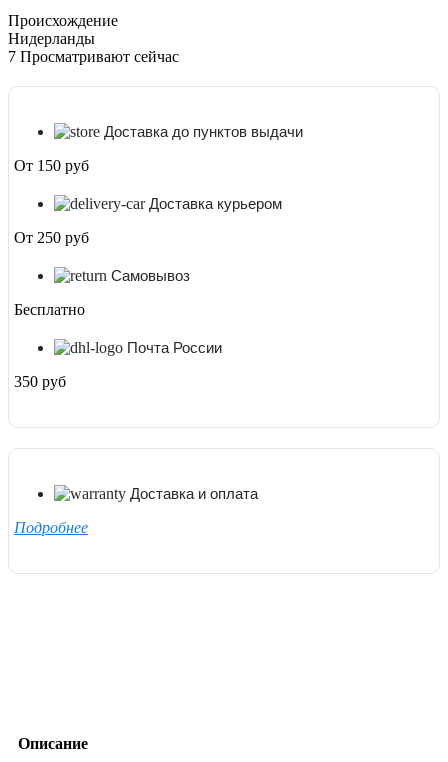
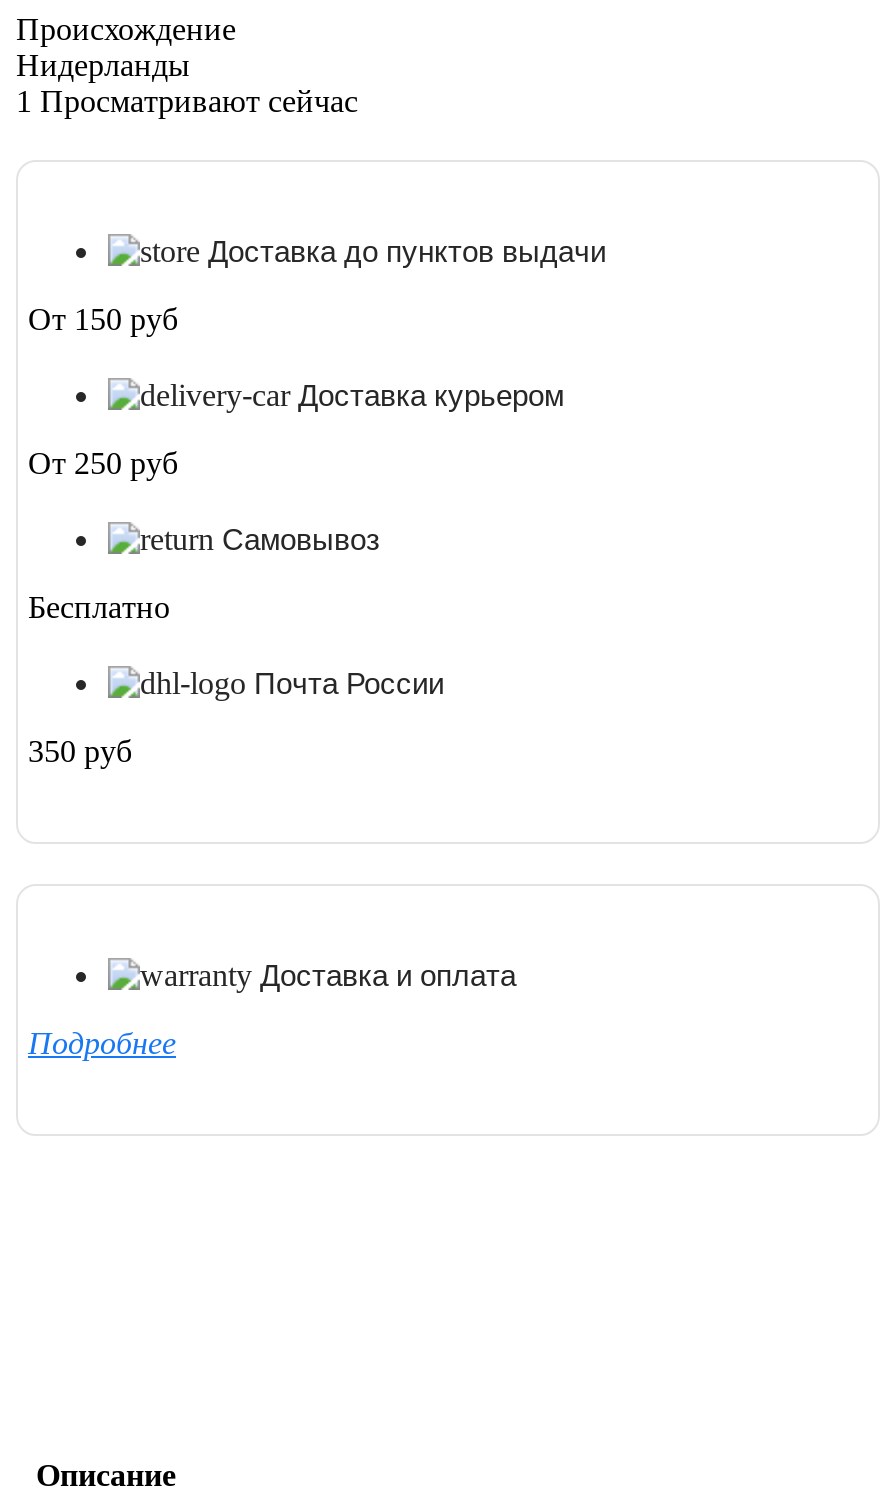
[8,48,179,65] 7 Просматривают сейчас -> [16,84,358,118] 1 Просматривают сейчас

